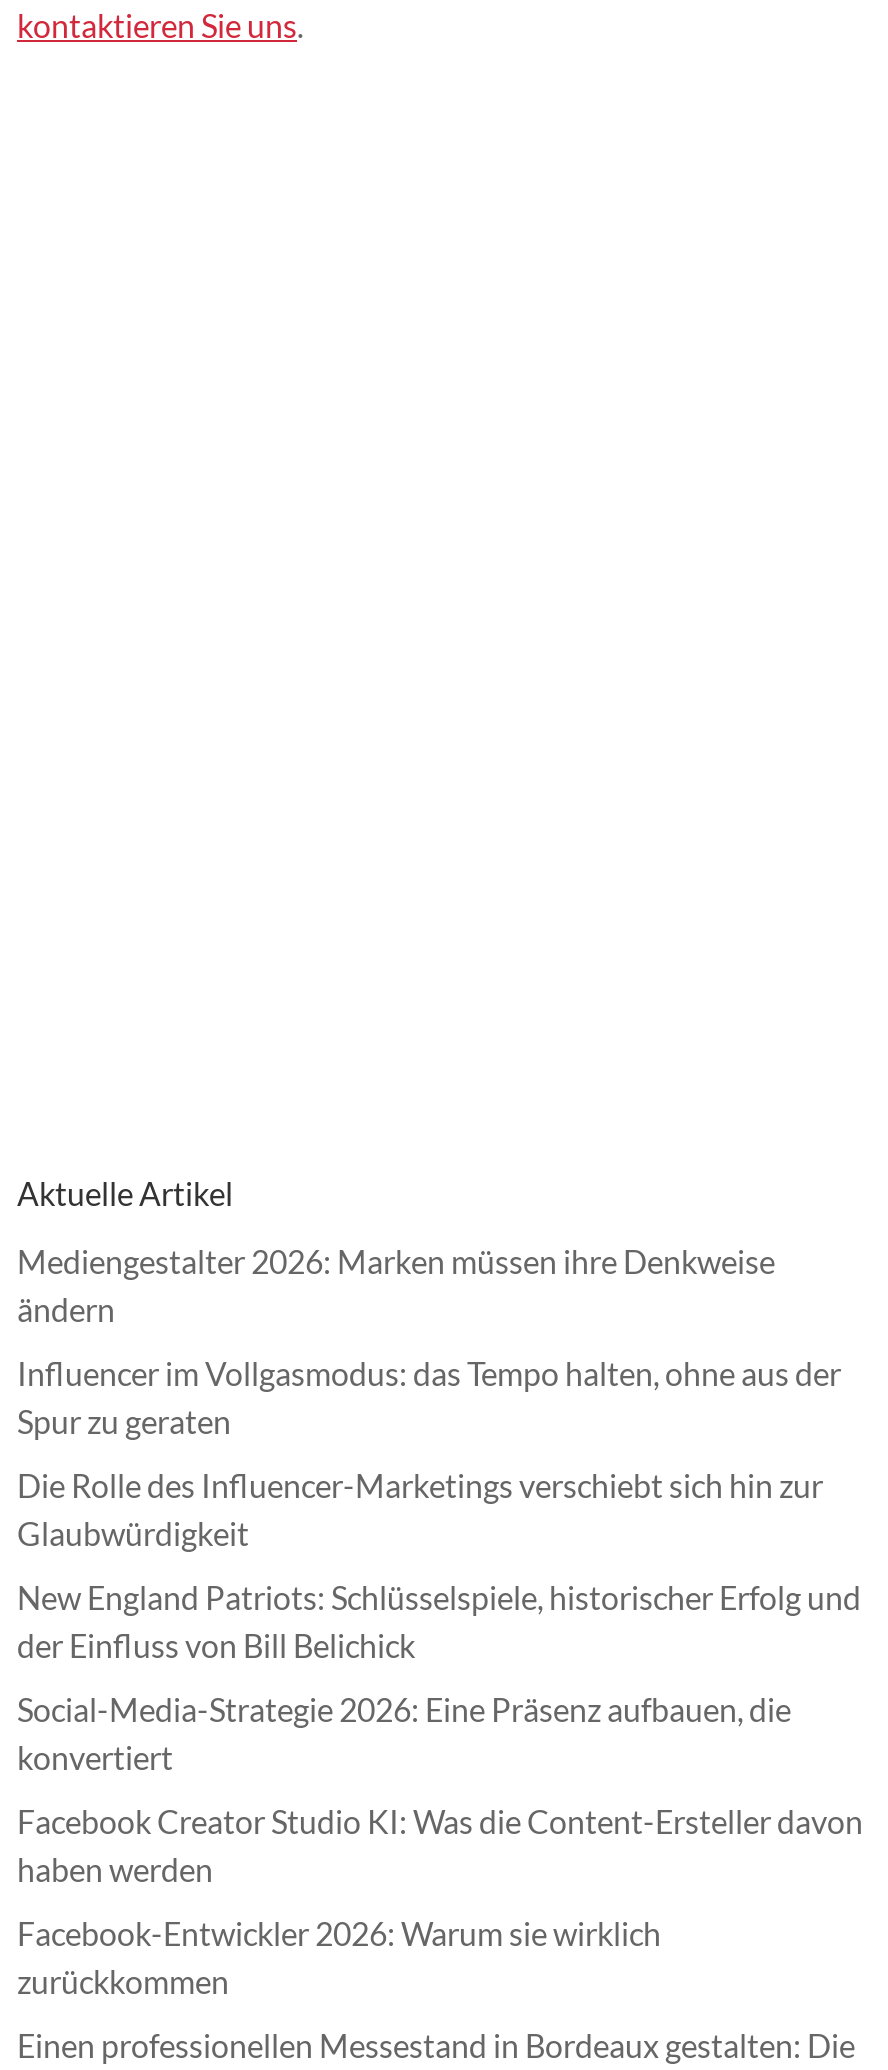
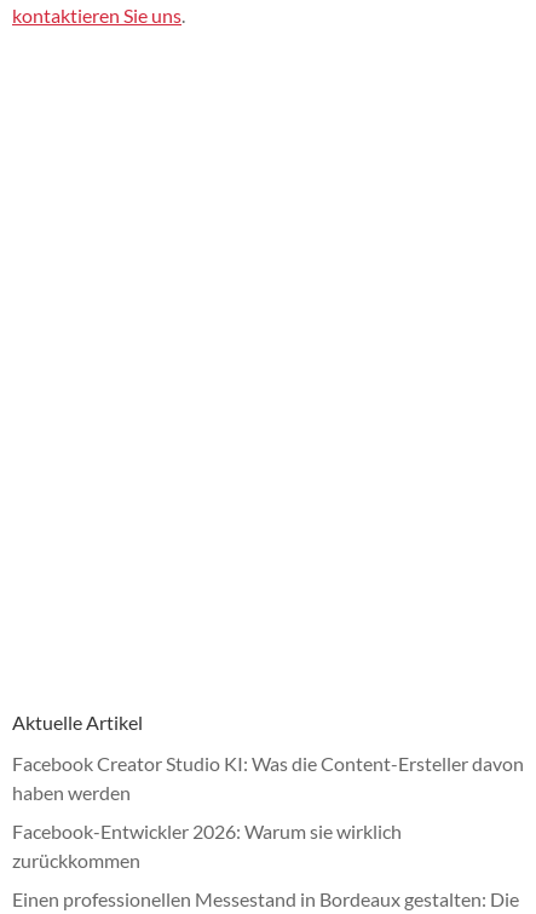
[17,1242,861,1776] Mediengestalter 2026: Marken müssen ihre Denkweise | ändern | Influencer im Vollgasmodus: das Tempo halten, ohne aus der | Spur zu geraten | Die Rolle des Influencer-Marketings verschiebt sich hin zur | Glaubwürdigkeit | New England Patriots: Schlüsselspiele, historischer Erfolg und | der Einfluss von Bill Belichick | Social-Media-Strategie 2026: Eine Präsenz aufbauen, die | konvertiert -> none

